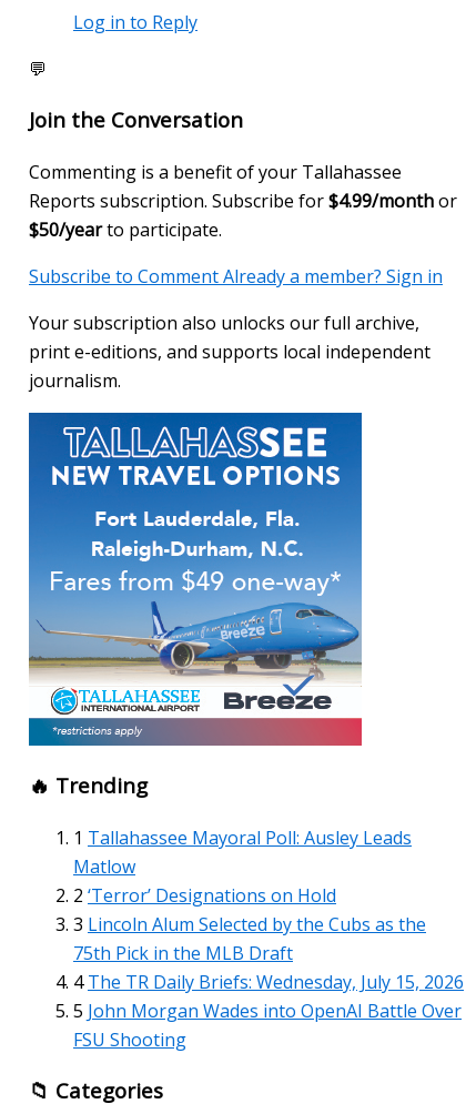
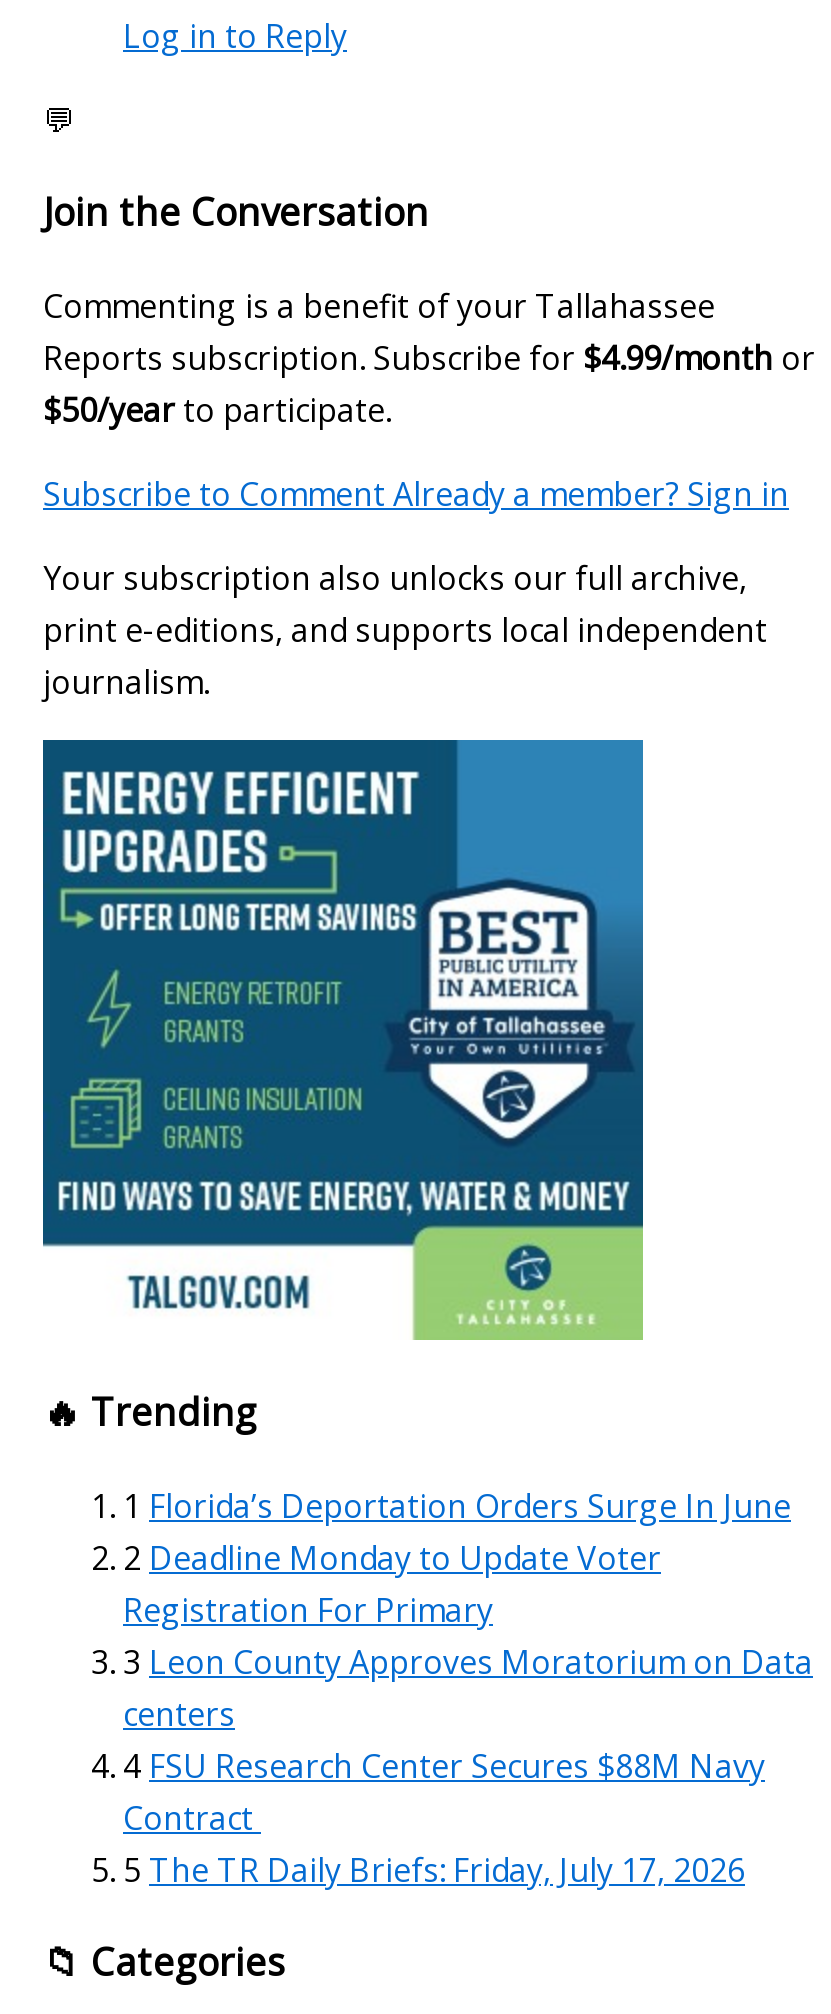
[28,413,363,747] [image] -> [41,740,645,1342] [image]
[73,825,464,1051] 1 Tallahassee Mayoral Poll: Ausley Leads | Matlow | 2 ‘Terror’ Designations on Hold | 3 Lincoln Alum Selected by the Cubs as the | 75th Pick in the MLB Draft | 4 The TR Daily Briefs: Wednesday, July 15, 2026 | 5 John Morgan Wades into OpenAI Battle Over | FSU Shooting -> [123,1483,813,1891] 1 Florida’s Deportation Orders Surge In June | 2 Deadline Monday to Update Voter | Registration For Primary | 3 Leon County Approves Moratorium on Data | centers | 4 FSU Research Center Secures $88M Navy | Contract | 5 The TR Daily Briefs: Friday, July 17, 2026

